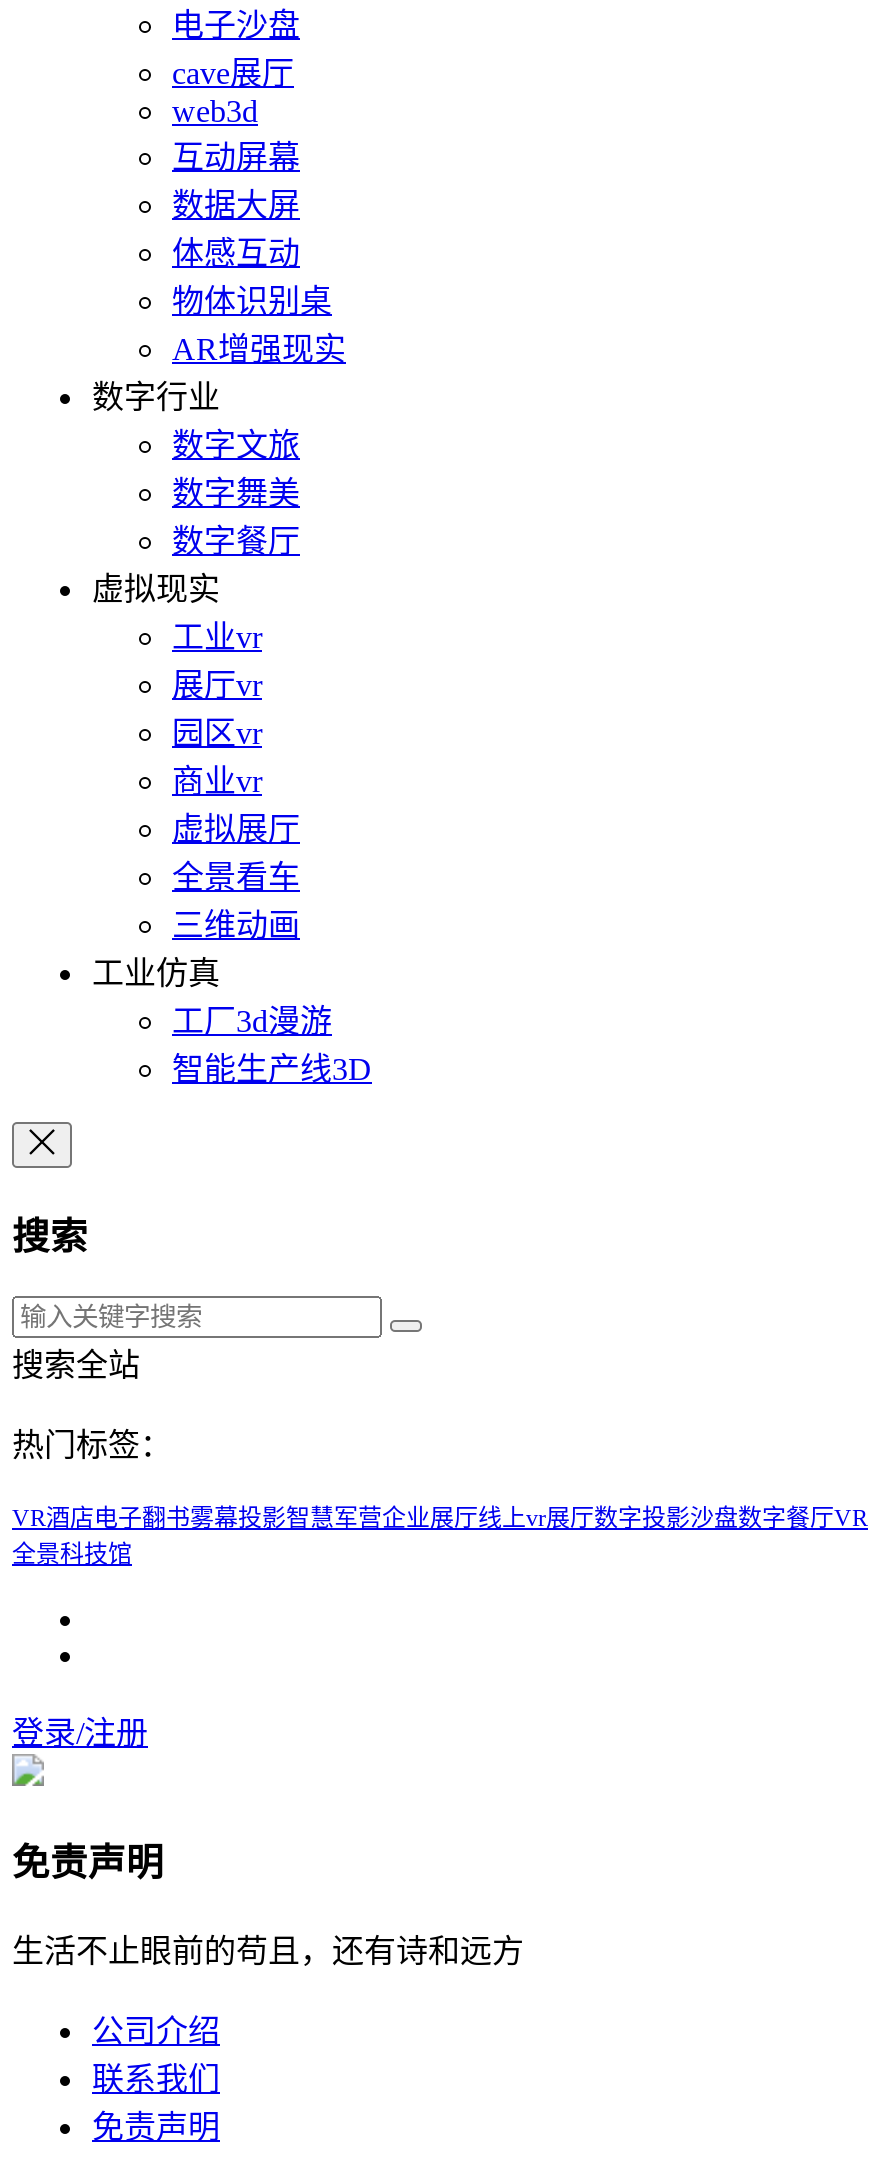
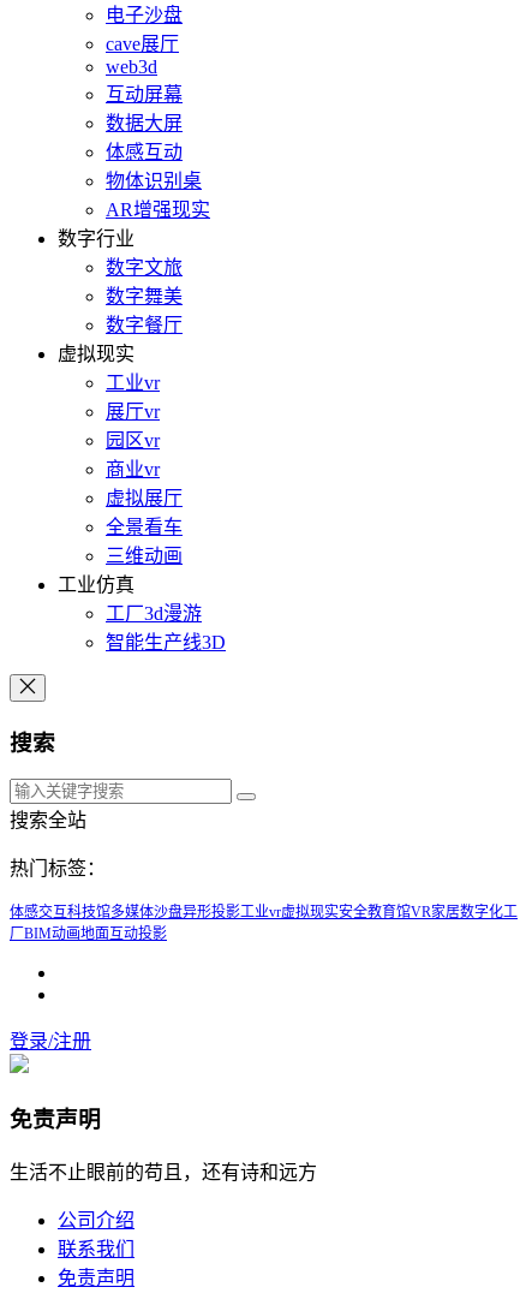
[12,1505,868,1569] VR酒店电子翻书雾幕投影智慧军营企业展厅线上vr展厅数字投影沙盘数字餐厅VR | 全景科技馆 -> [10,904,518,943] 体感交互科技馆多媒体沙盘异形投影工业vr虚拟现实安全教育馆VR家居数字化工 | 厂BIM动画地面互动投影

